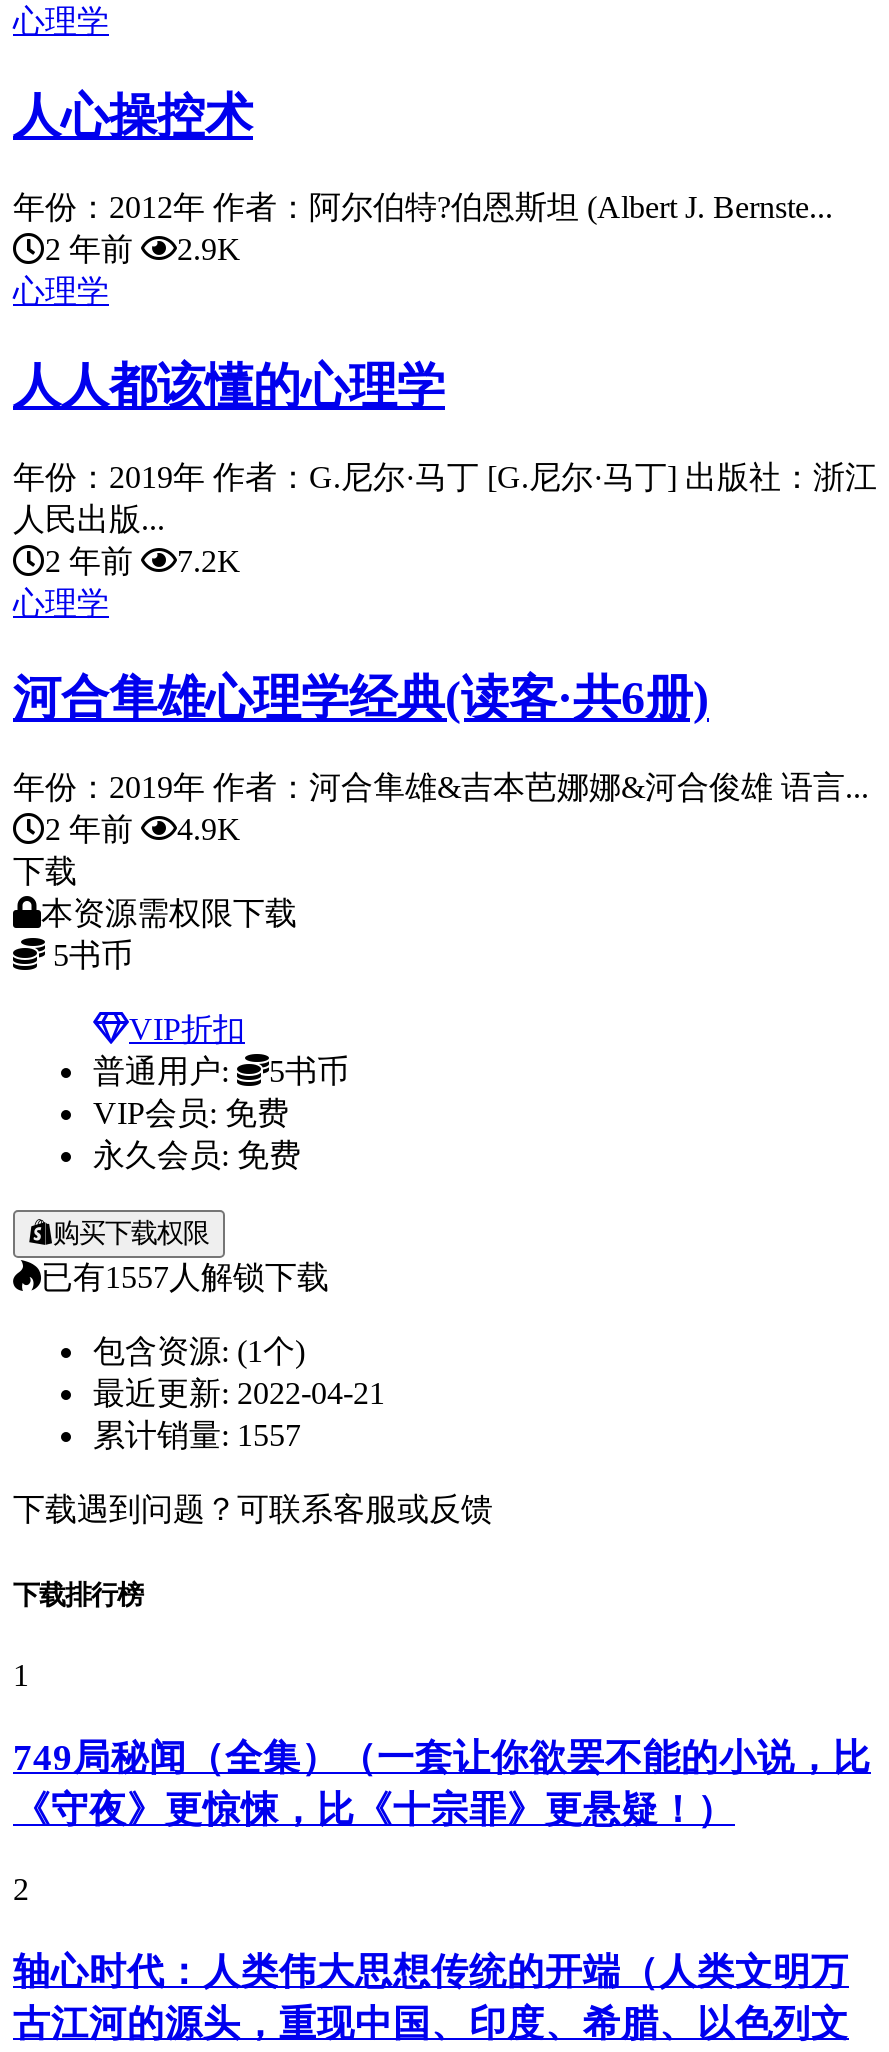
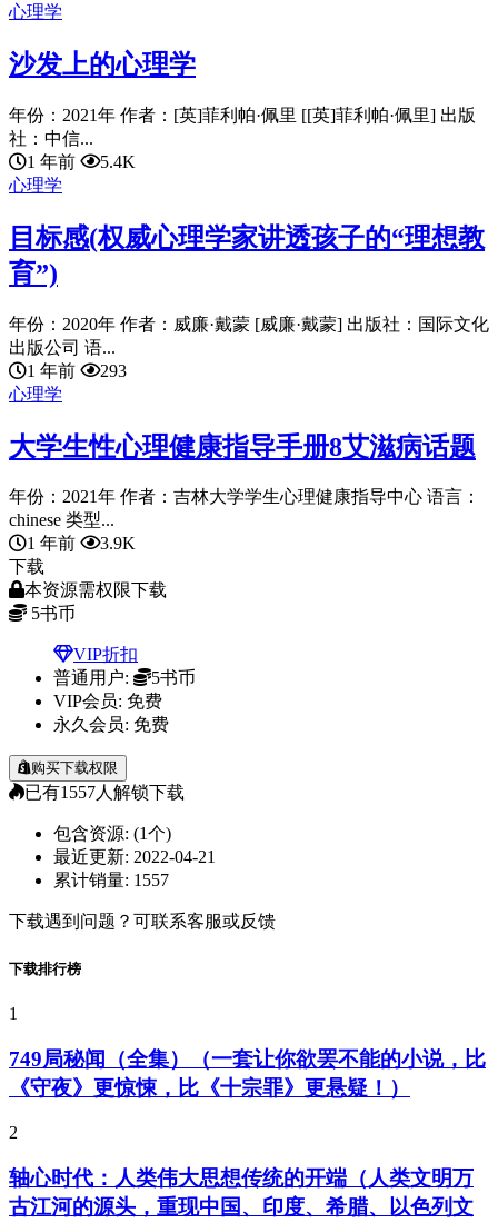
[13,90,253,142] 人心操控术 -> [9,50,196,79] 沙发上的心理学
[13,190,833,266] 年份：2012年 作者：阿尔伯特?伯恩斯坦 (Albert J. Bernste... | 2 年前 | 2.9K -> [9,105,476,171] 年份：2021年 作者：[英]菲利帕·佩里 [[英]菲利帕·佩里] 出版 | 社：中信... | 1 年前 | 5.4K
[13,360,445,412] 人人都该懂的心理学 -> [9,223,485,288] 目标感(权威心理学家讲透孩子的“理想教 | 育”)
[13,459,877,577] 年份：2019年 作者：G.尼尔·马丁 [G.尼尔·马丁] 出版社：浙江 | 人民出版... | 2 年前 | 7.2K -> [9,314,489,380] 年份：2020年 作者：威廉·戴蒙 [威廉·戴蒙] 出版社：国际文化 | 出版公司 语... | 1 年前 | 293
[13,671,709,723] 河合隼雄心理学经典(读客·共6册) -> [9,432,476,461] 大学生性心理健康指导手册8艾滋病话题
[13,771,869,847] 年份：2019年 作者：河合隼雄&吉本芭娜娜&河合俊雄 语言... | 2 年前 | 4.9K -> [9,488,480,553] 年份：2021年 作者：吉林大学学生心理健康指导中心 语言： | chinese 类型... | 1 年前 | 3.9K

